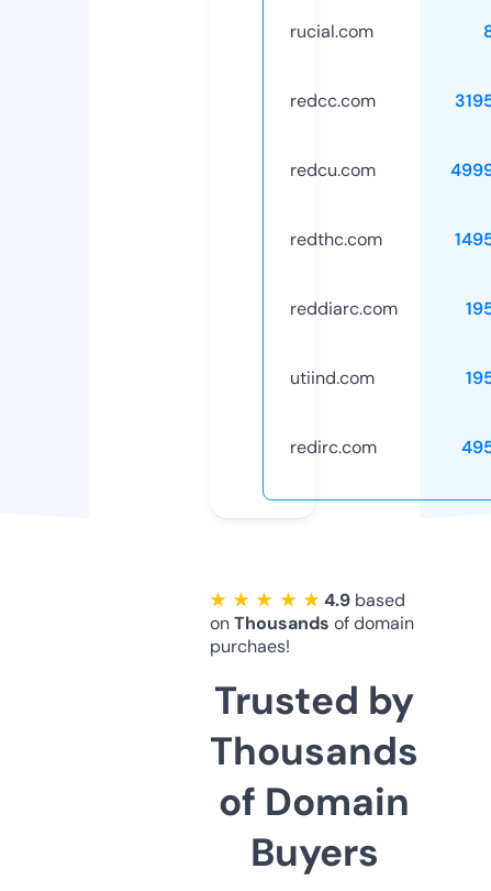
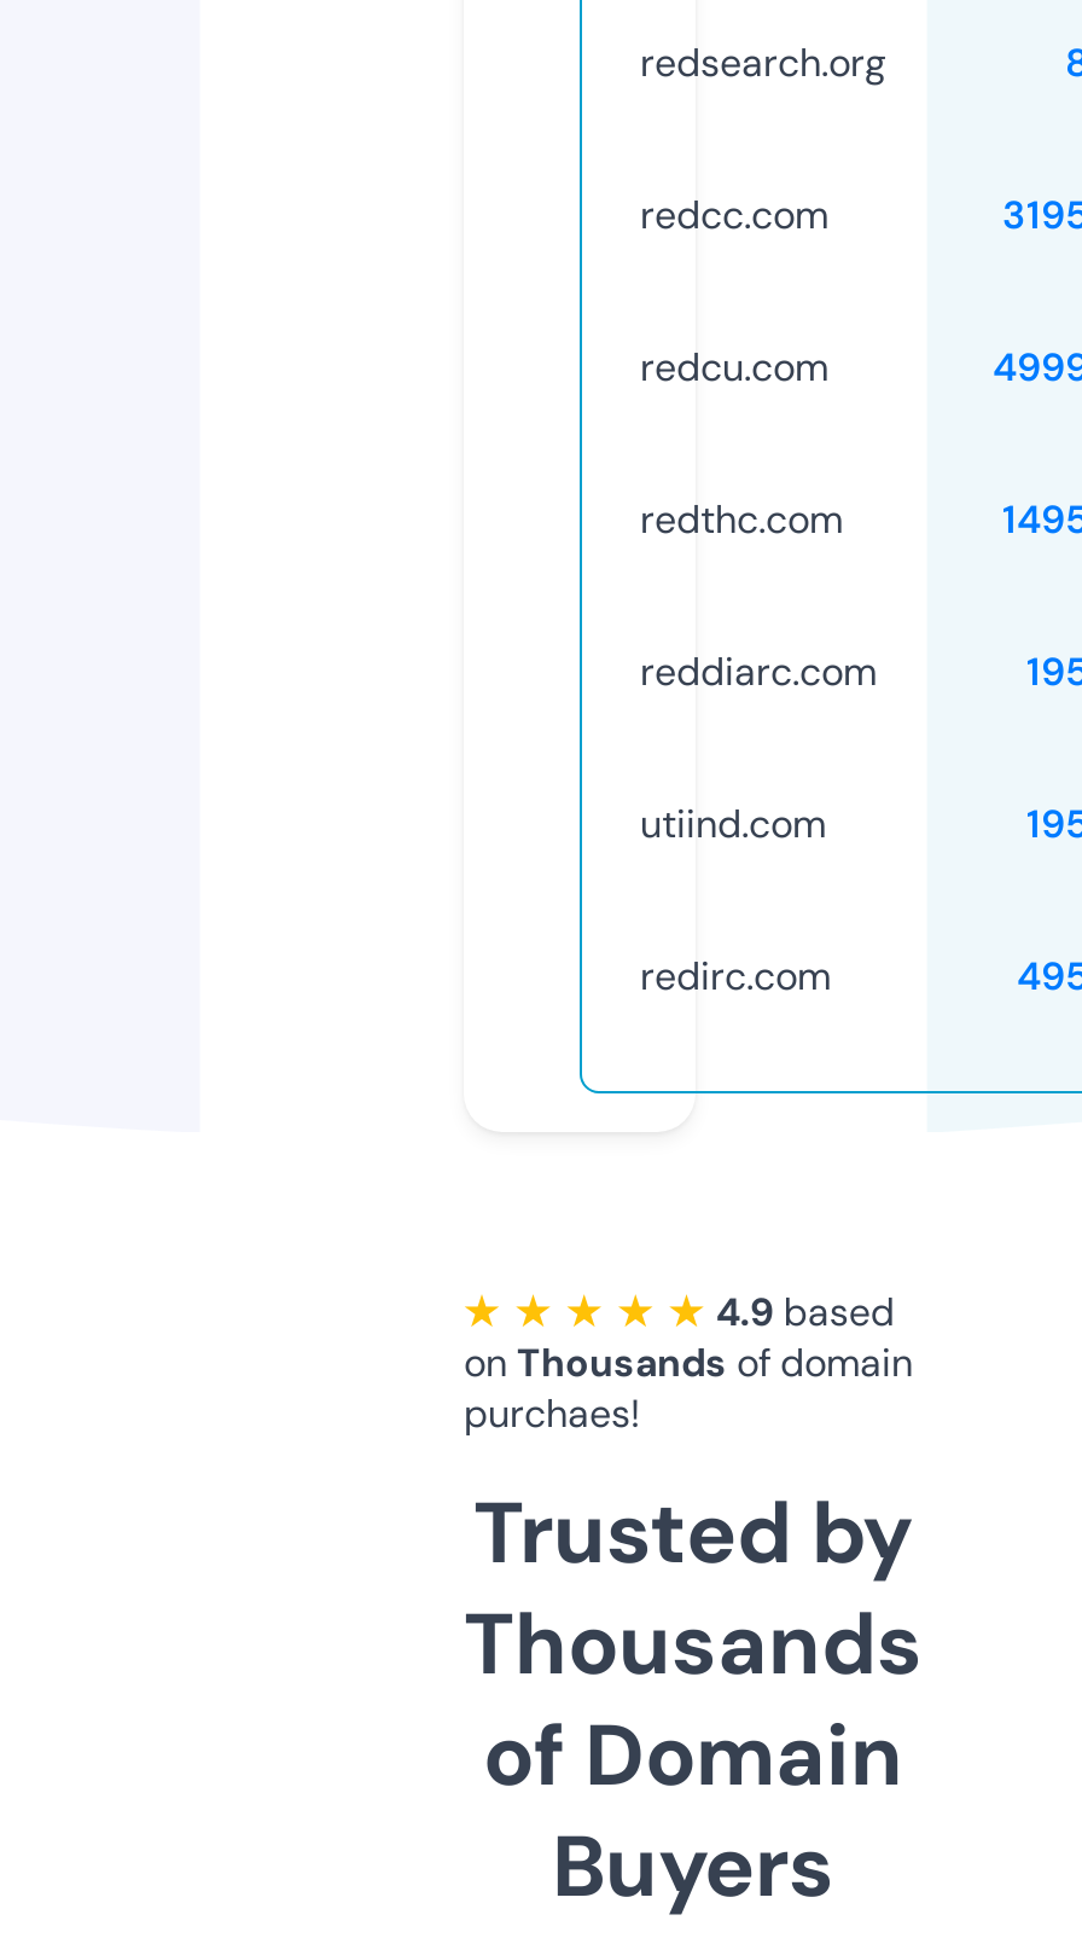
[290,20,373,43] rucial.com -> [640,37,886,88] redsearch.org

